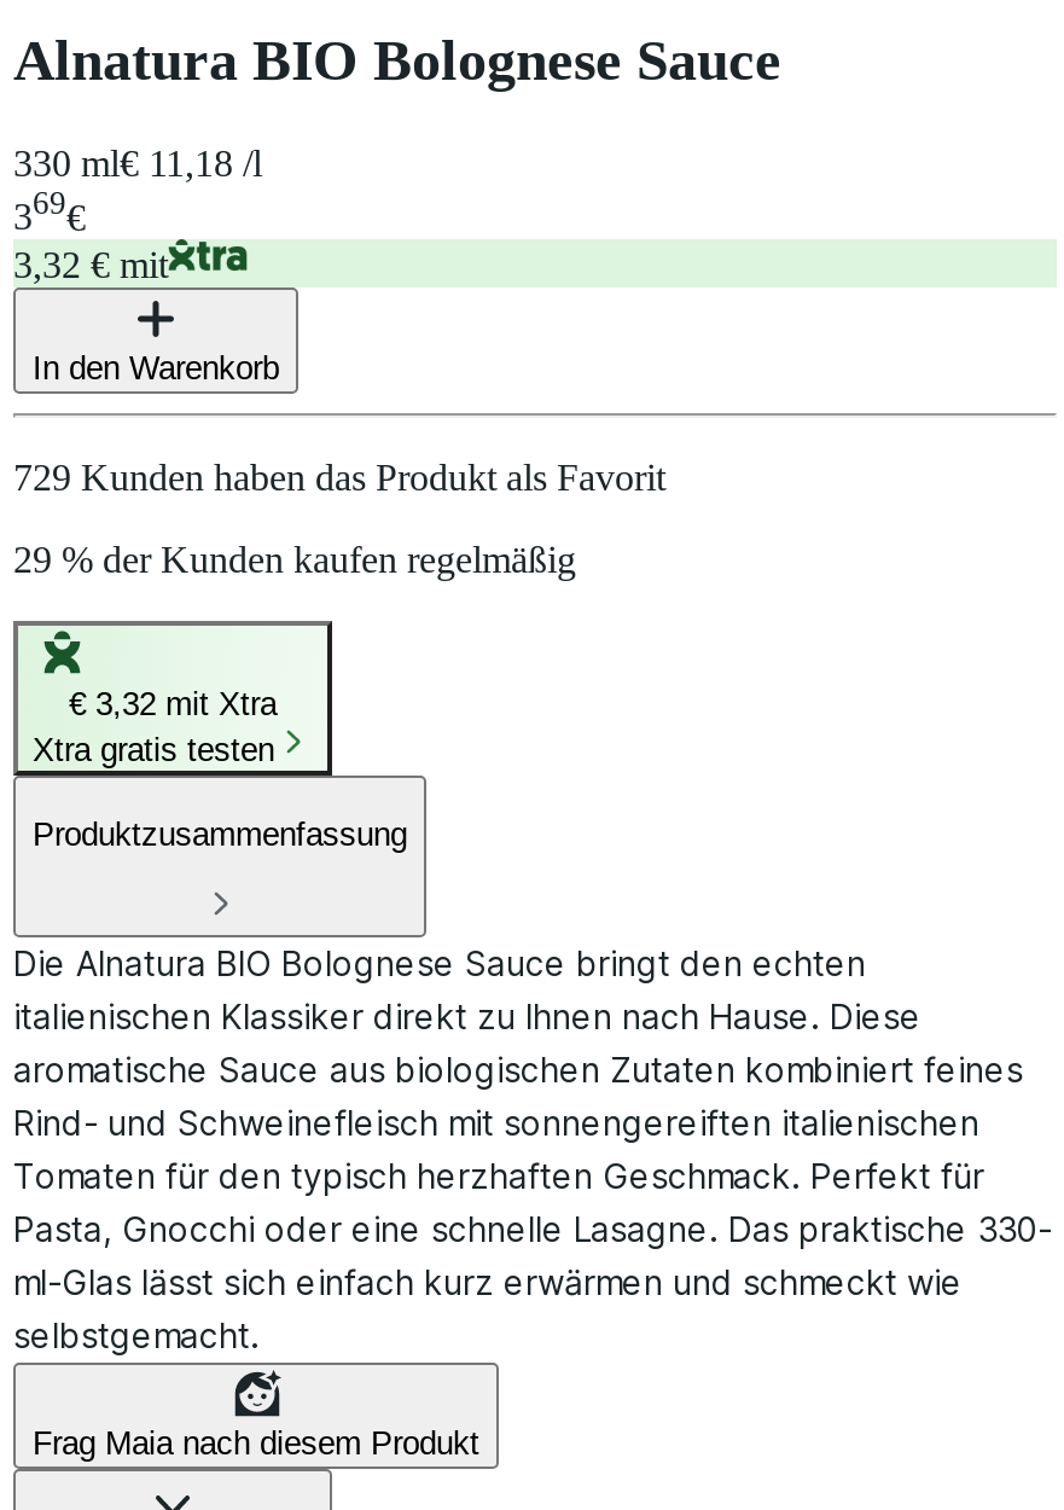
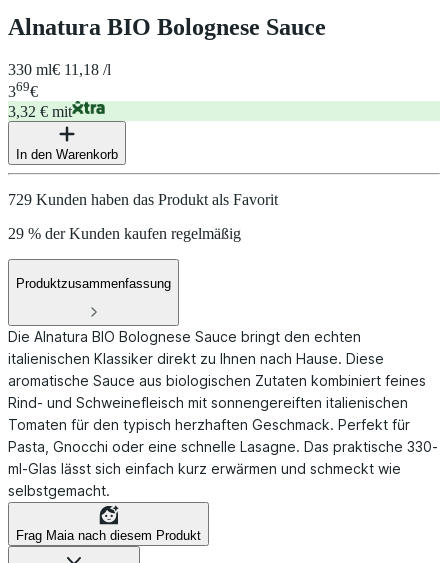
[13,621,335,778] [image] | € 3,32 mit Xtra | Xtra gratis testen -> none

